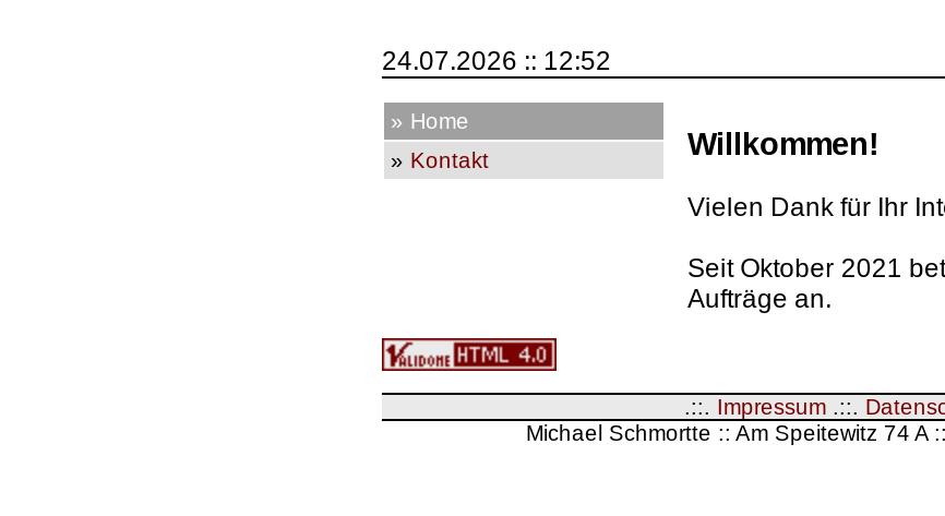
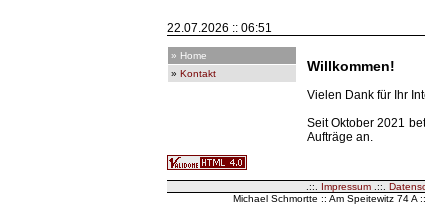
[382,46,611,76] 24.07.2026 :: 12:52 -> [167,21,272,35] 22.07.2026 :: 06:51

